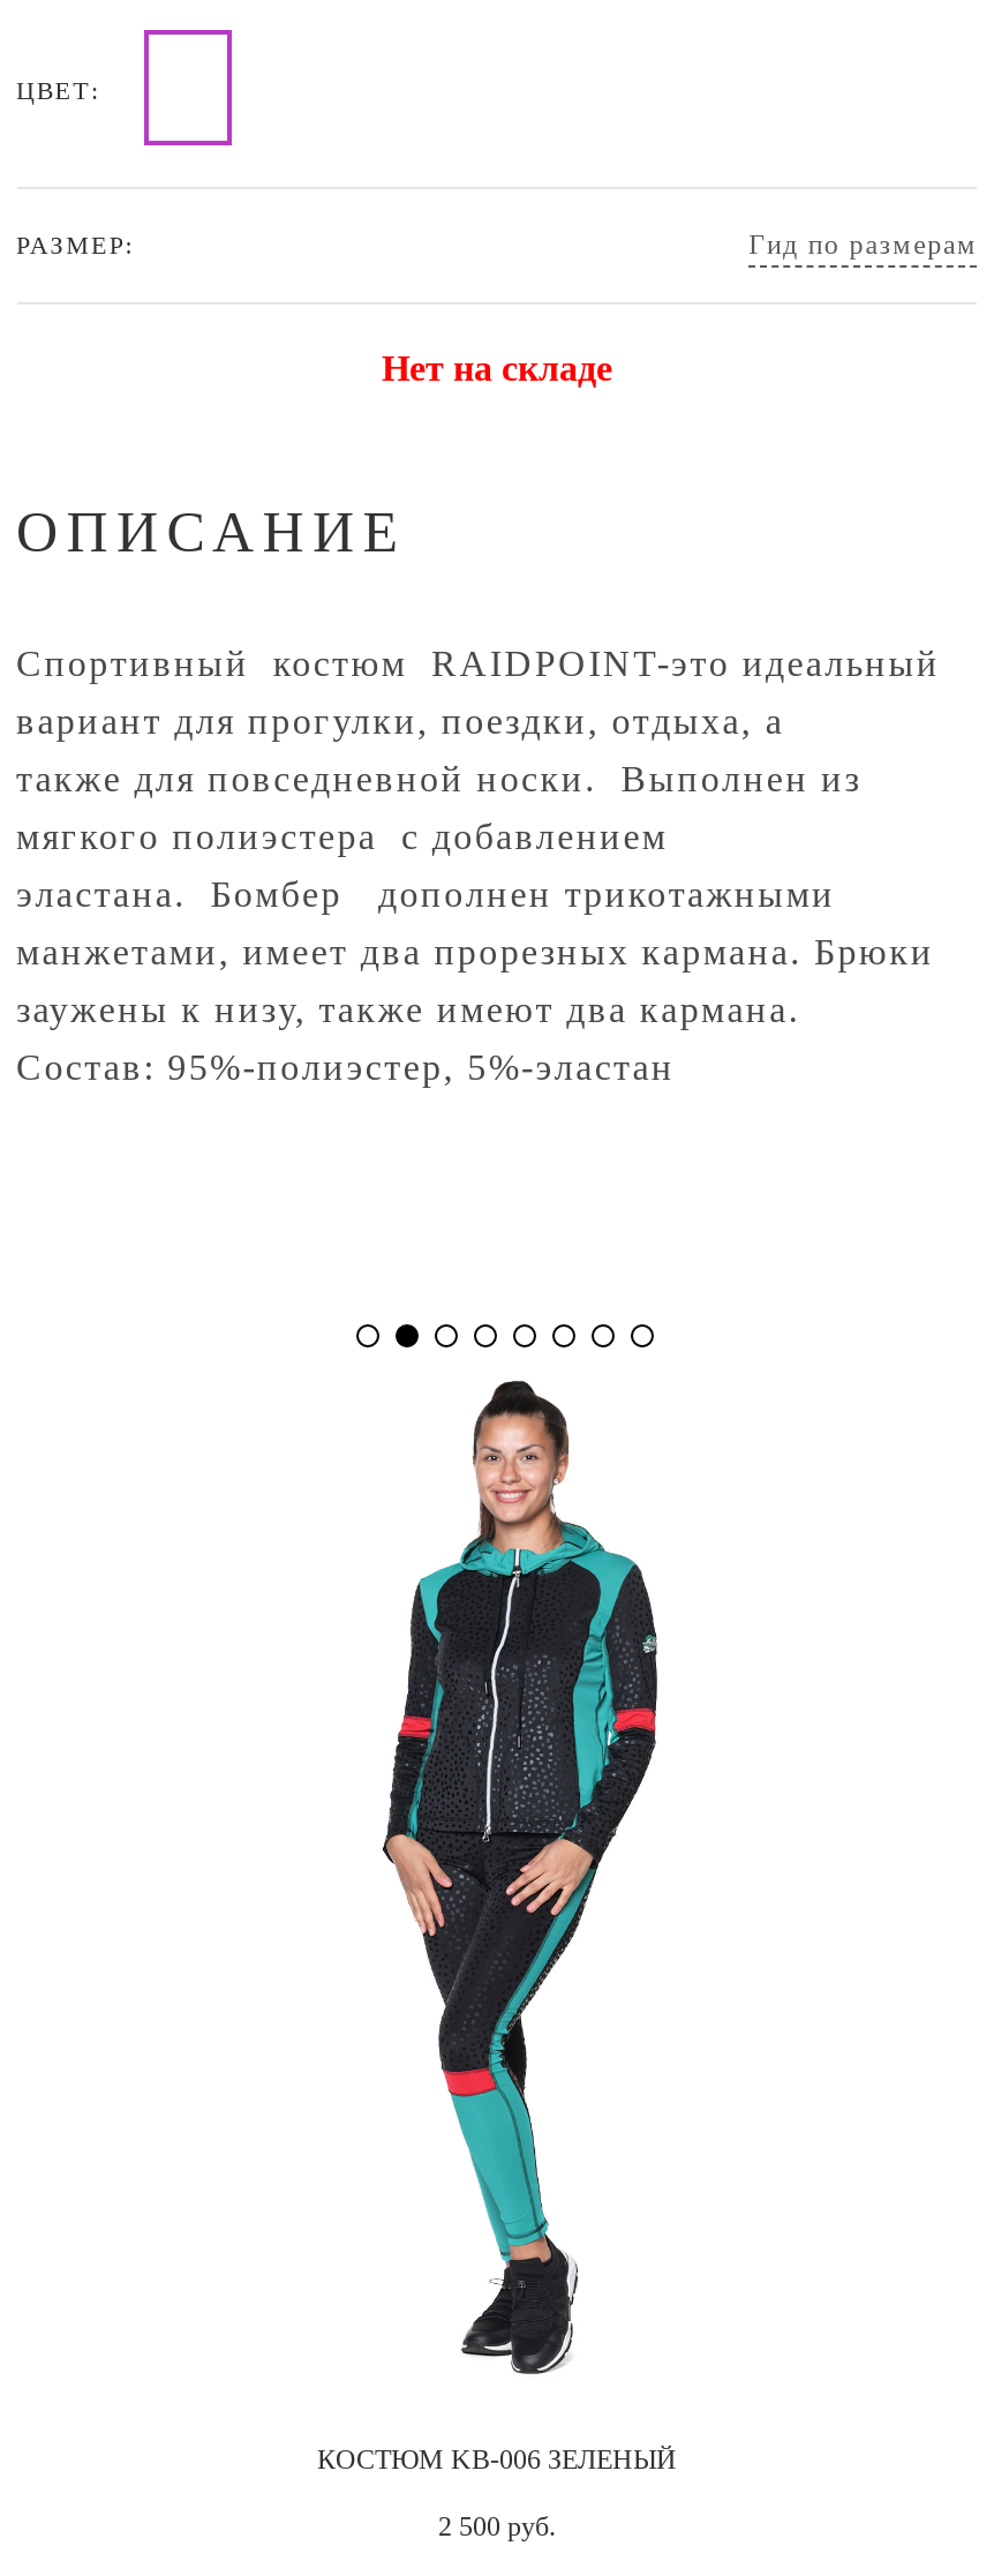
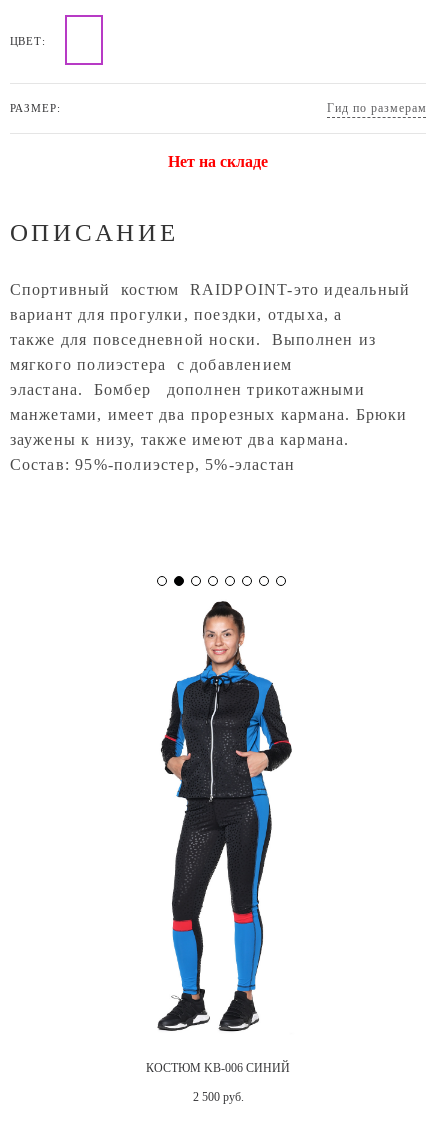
[317,1380,677,2476] [image] | КОСТЮМ KB-006 ЗЕЛЕНЫЙ -> [146,601,293,1075] [image] | КОСТЮМ KB-006 СИНИЙ

